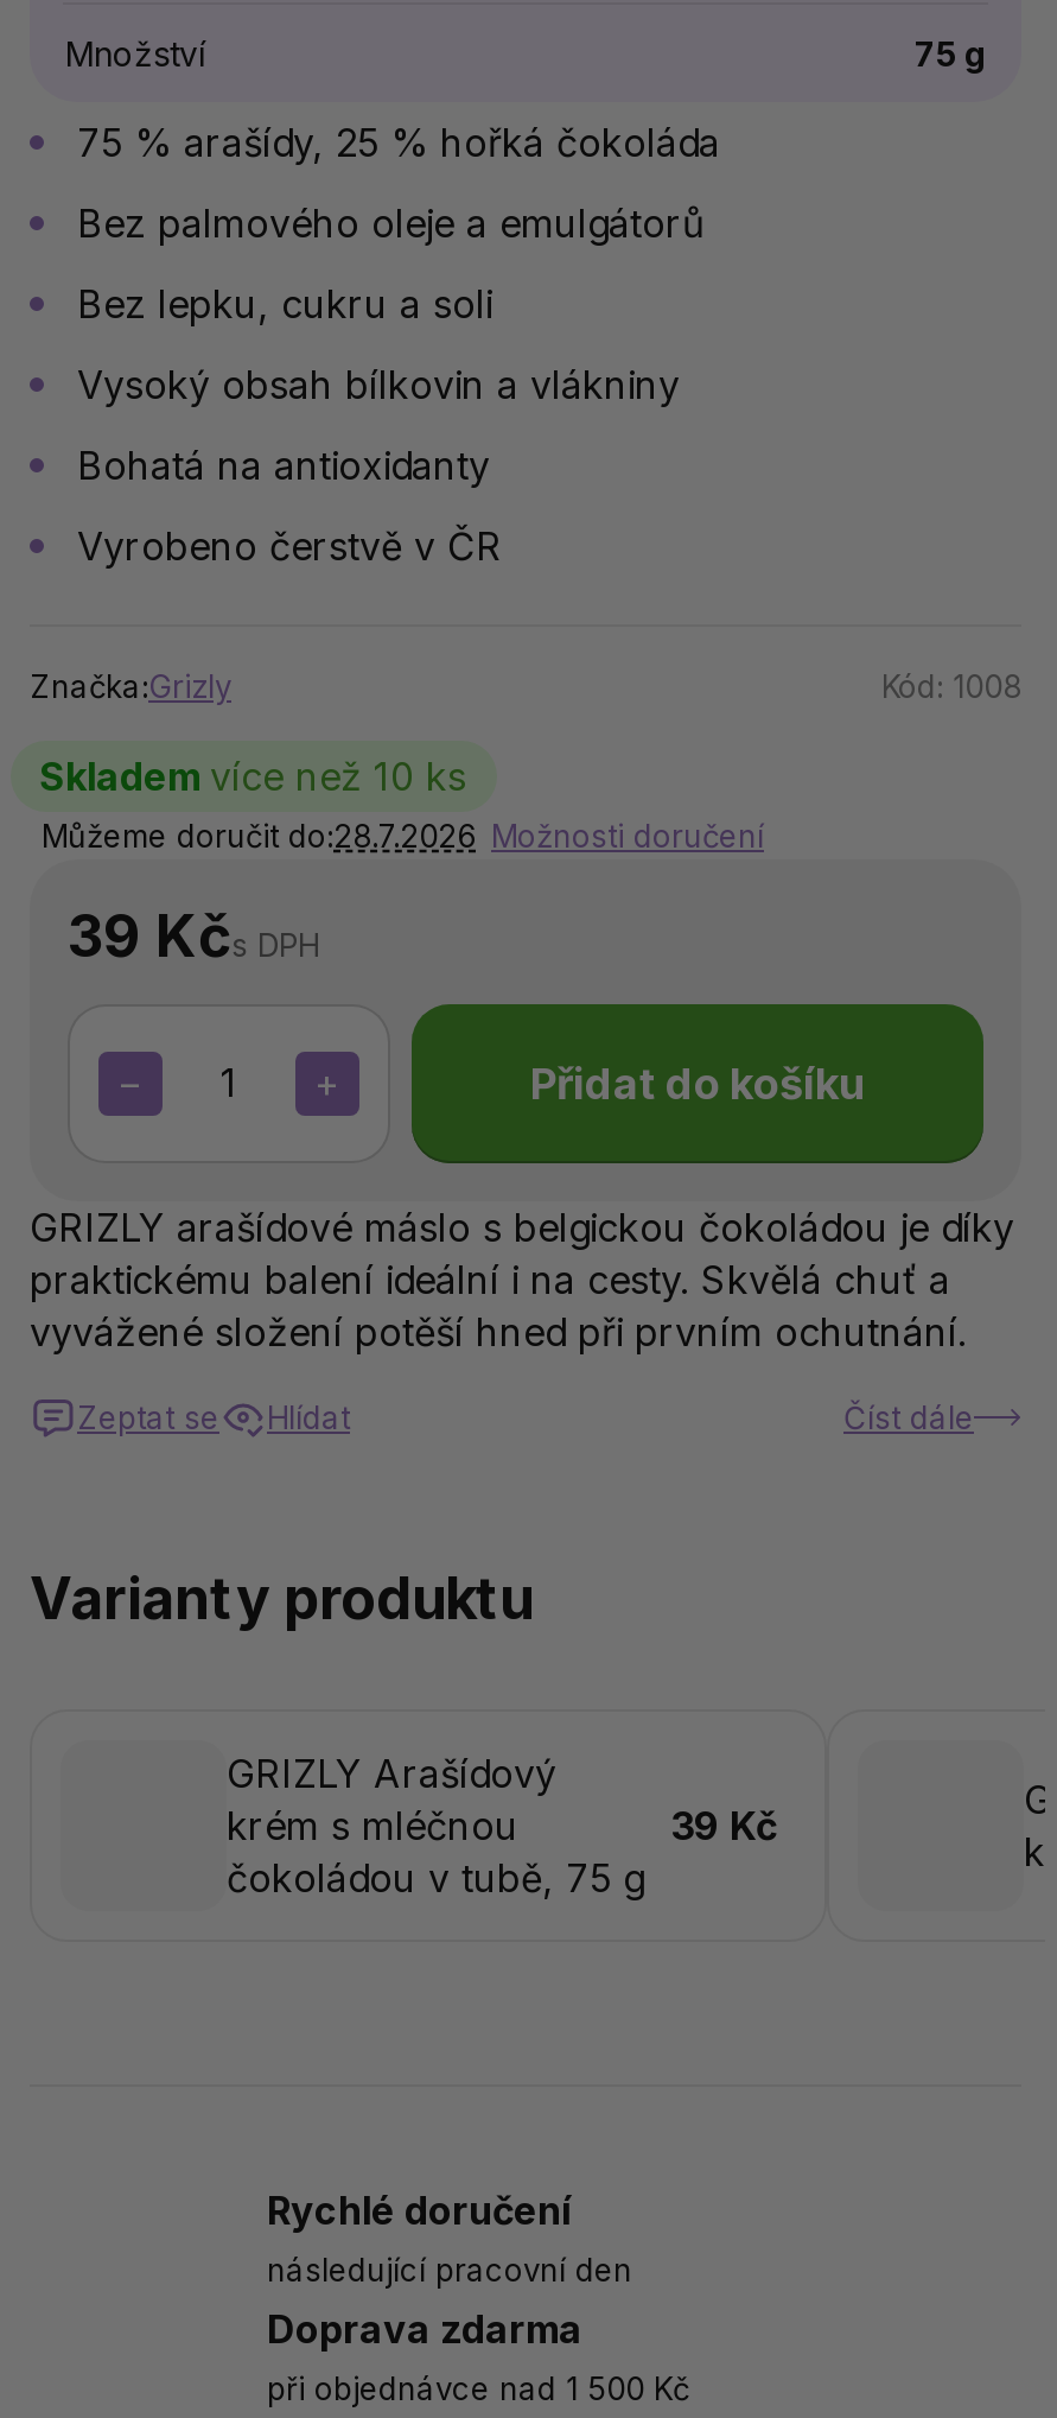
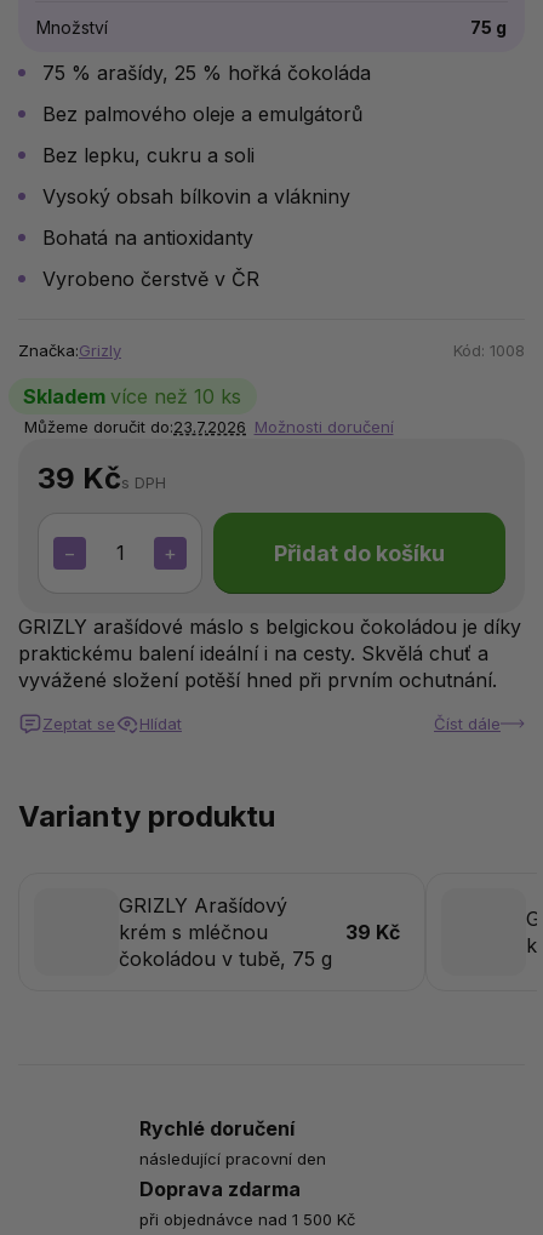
[42,815,764,853] Můžeme doručit do:28.7.2026 Možnosti doručení -> [24,416,393,436] Můžeme doručit do:23.7.2026 Možnosti doručení

